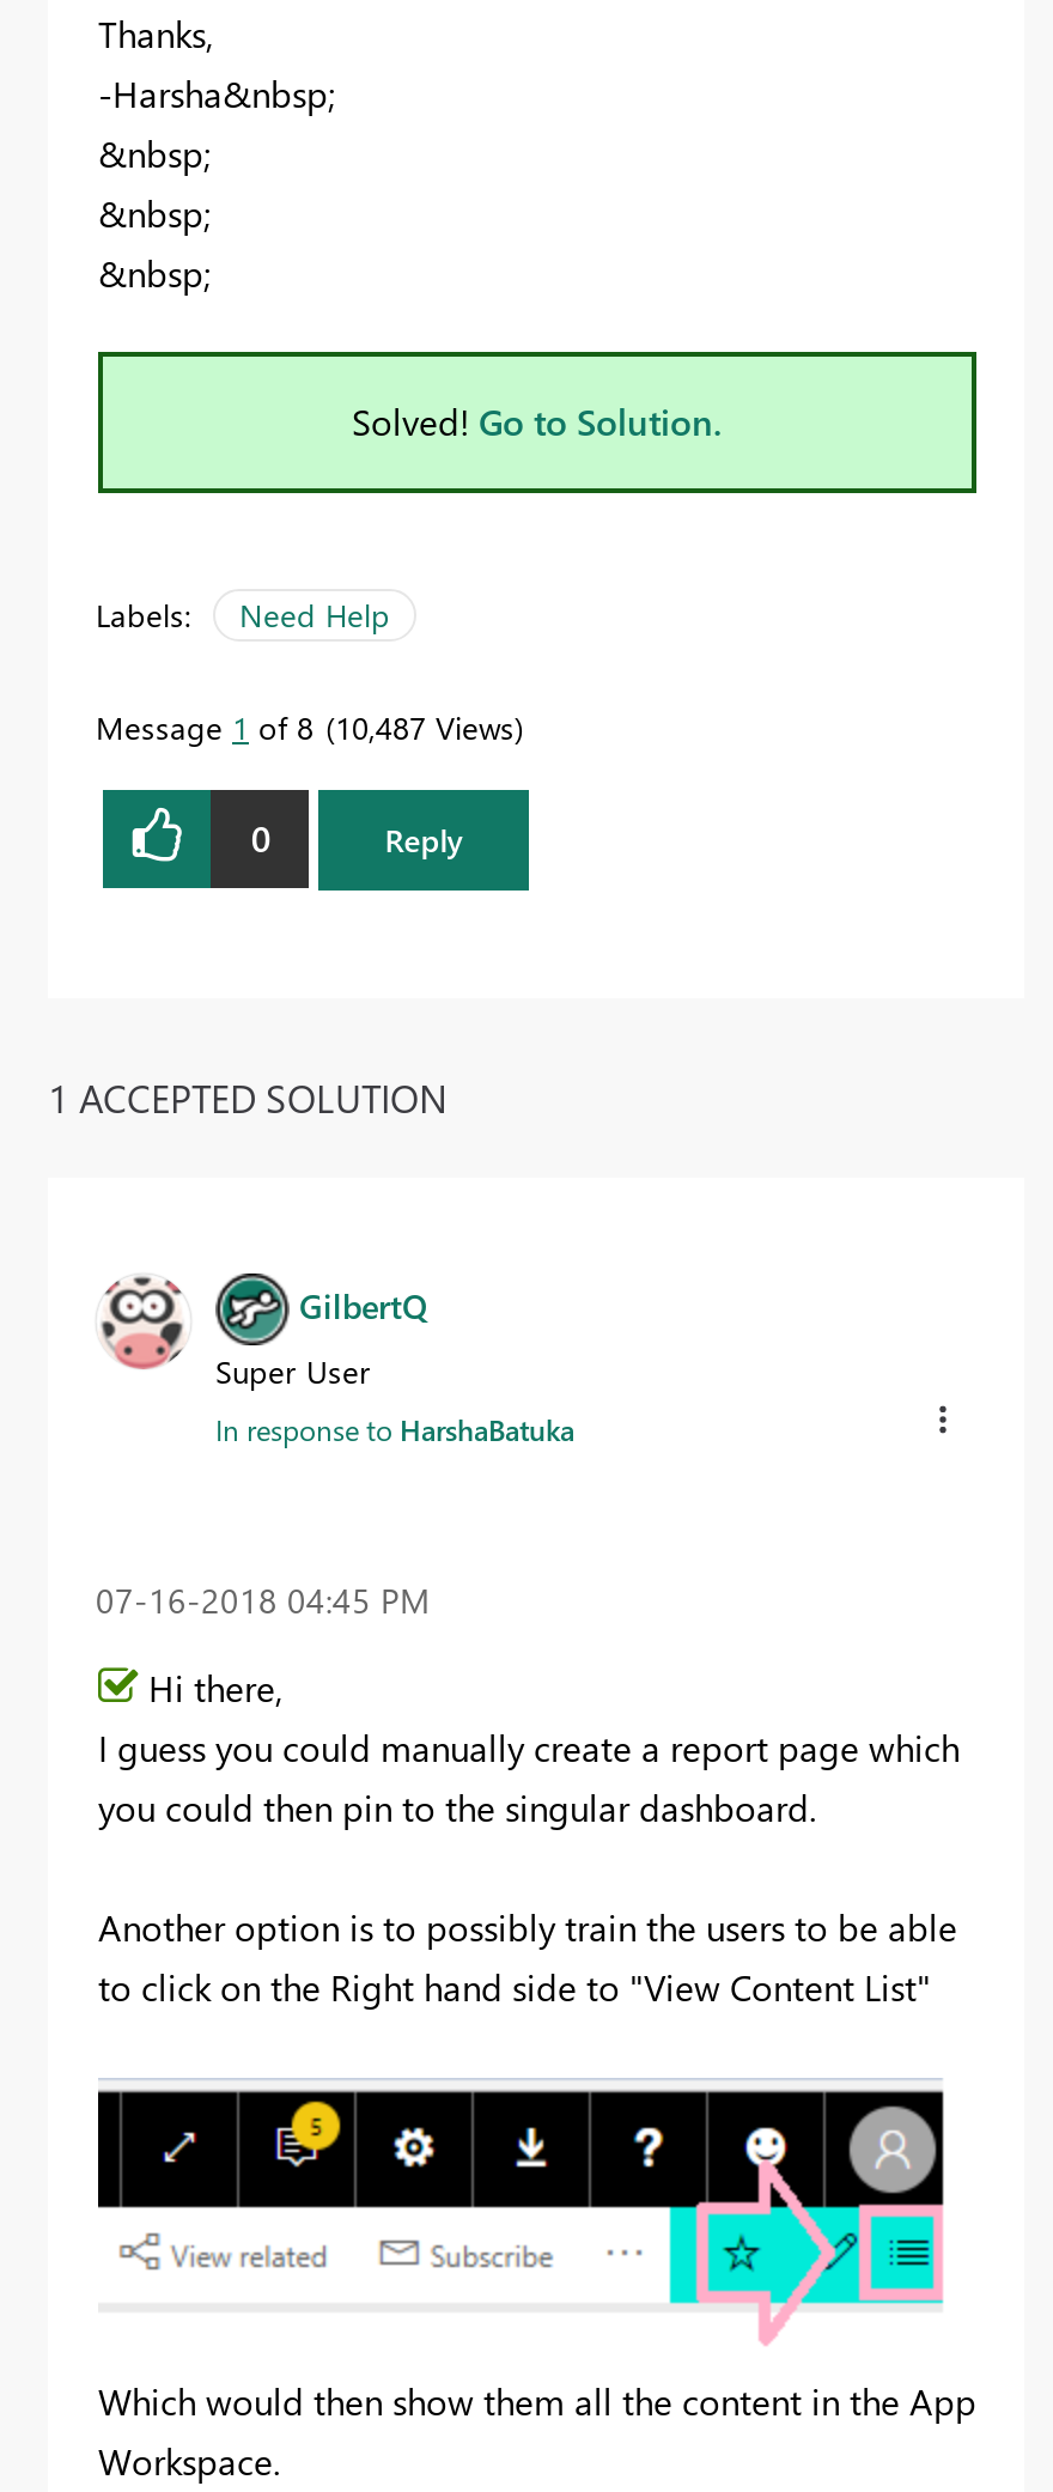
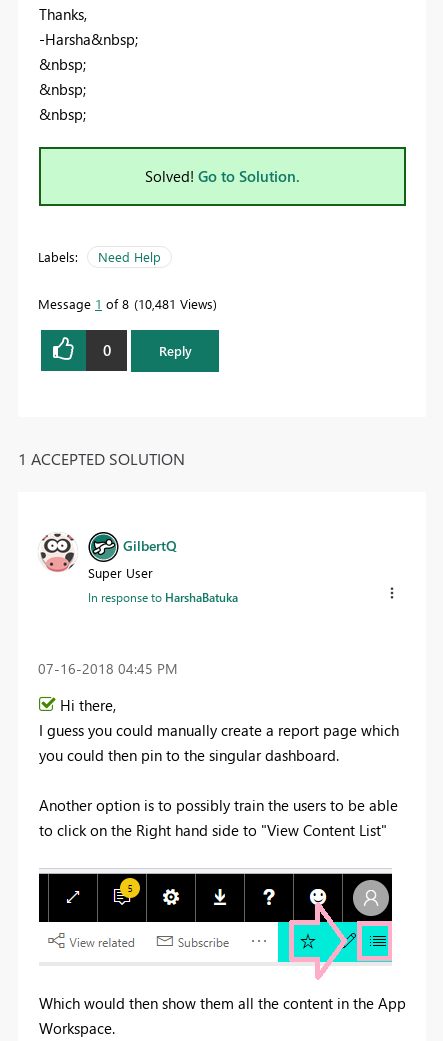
[96,705,515,746] Message 1 of 8 10,487 Views -> [38,295,213,312] Message 1 of 8 10,481 Views

